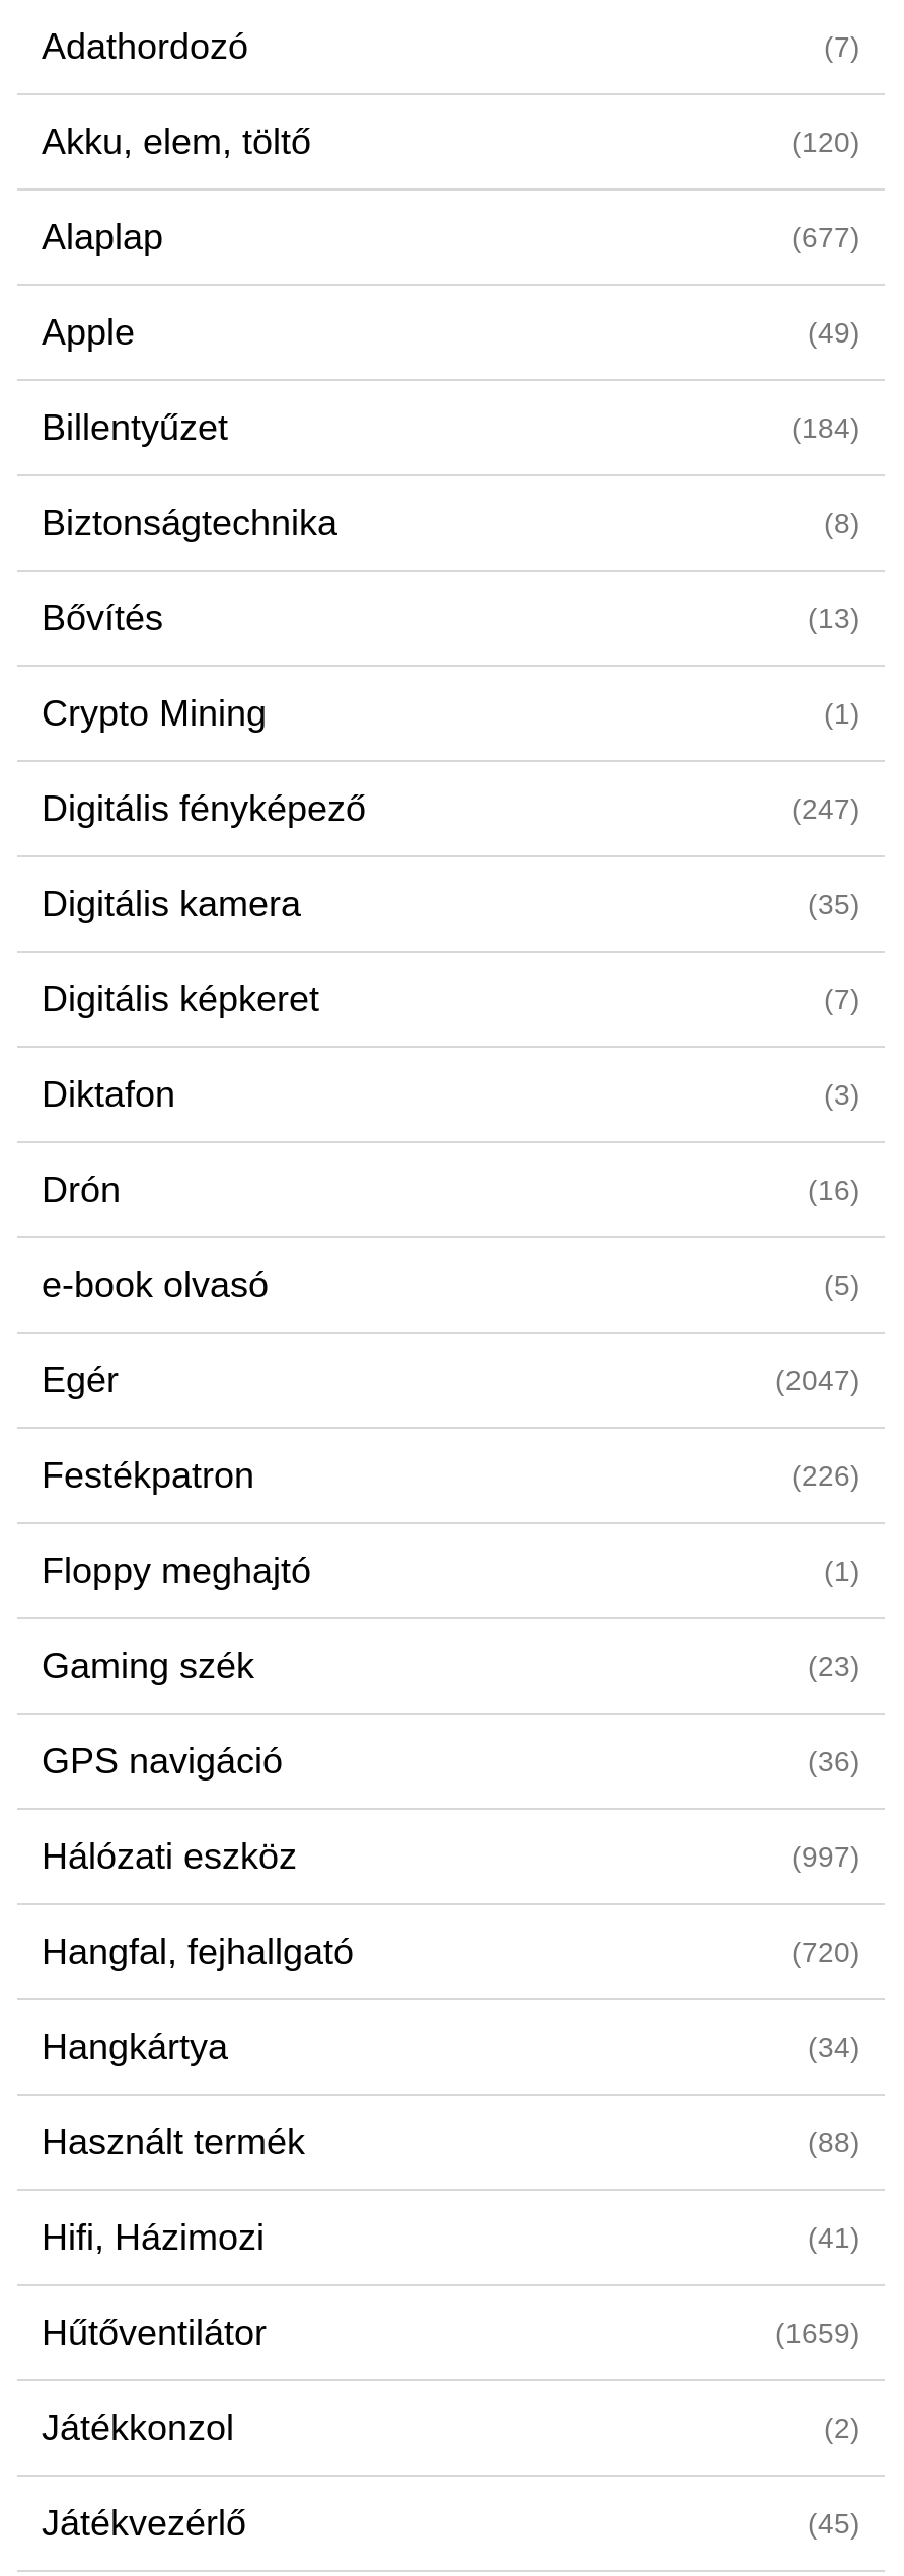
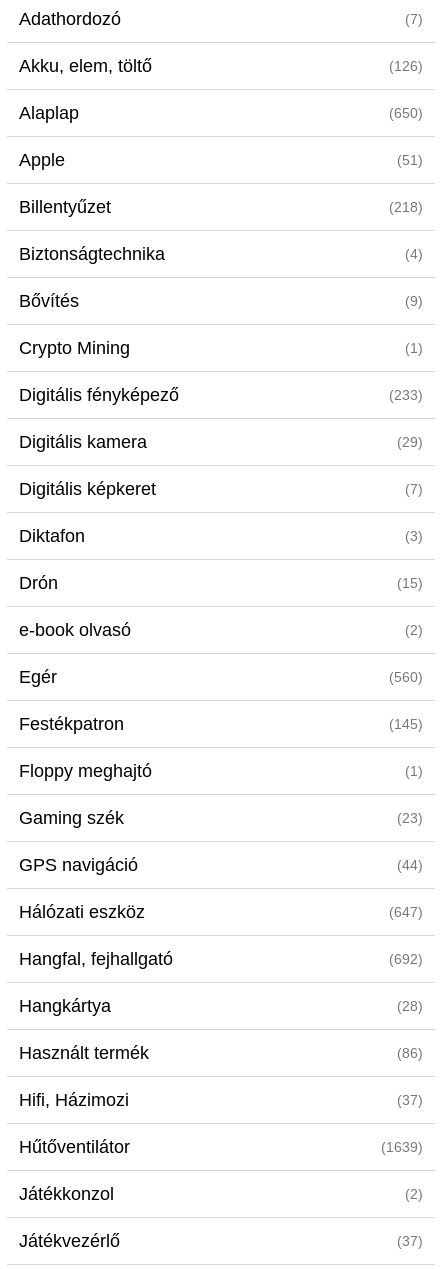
[792,126,860,158] (120) -> [389,58,423,74] (126)
[792,221,860,253] (677) -> [389,105,423,121] (650)
[808,316,860,349] (49) -> [397,152,423,168] (51)
[792,411,860,444] (184) -> [389,199,423,215] (218)
[824,507,860,539] (8) -> [405,246,423,262] (4)
[808,602,860,634] (13) -> [405,293,423,309] (9)
[792,792,860,825] (247) -> [389,387,423,403] (233)
[808,888,860,920] (35) -> [397,434,423,450] (29)
[808,1173,860,1206] (16) -> [397,575,423,591] (15)
[824,1269,860,1301] (5) -> [405,622,423,638] (2)
[775,1364,860,1396] (2047) -> [389,669,423,685] (560)
[792,1459,860,1492] (226) -> [389,716,423,732] (145)
[808,1745,860,1777] (36) -> [397,857,423,873] (44)
[792,1840,860,1873] (997) -> [389,904,423,920] (647)
[792,1936,860,1968] (720) -> [389,951,423,967] (692)
[808,2031,860,2063] (34) -> [397,998,423,1014] (28)
[808,2126,860,2158] (88) -> [397,1045,423,1061] (86)
[808,2221,860,2254] (41) -> [397,1092,423,1108] (37)
[775,2317,860,2349] (1659) -> [381,1139,423,1155] (1639)
[808,2507,860,2540] (45) -> [397,1233,423,1249] (37)

